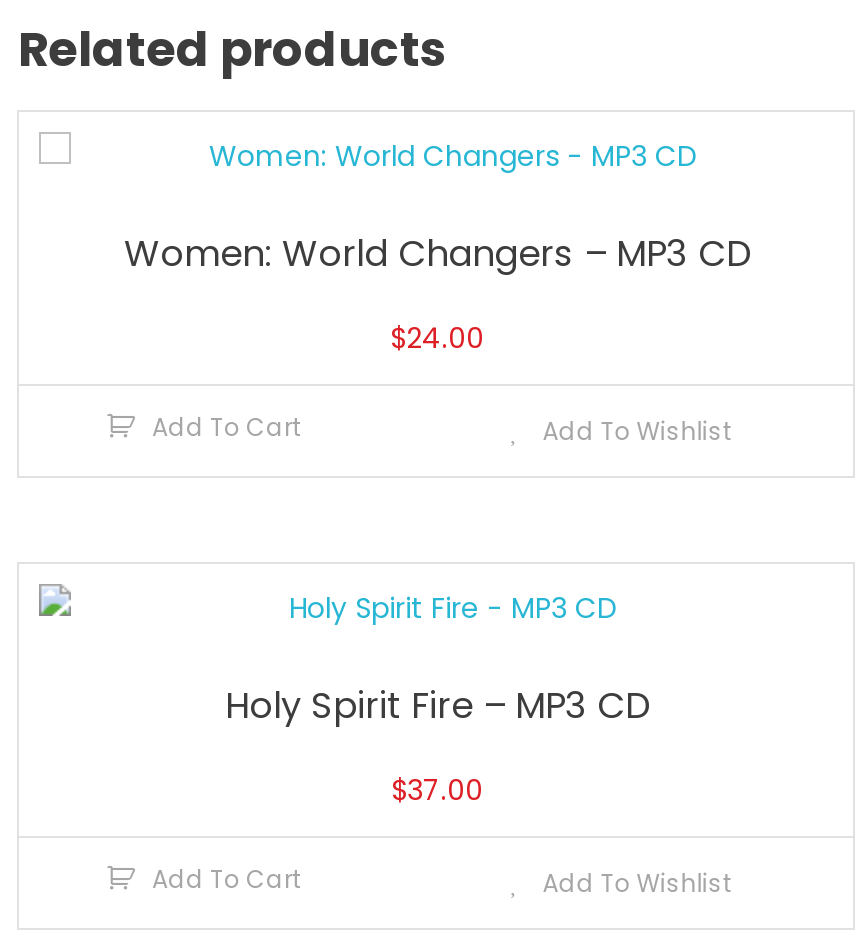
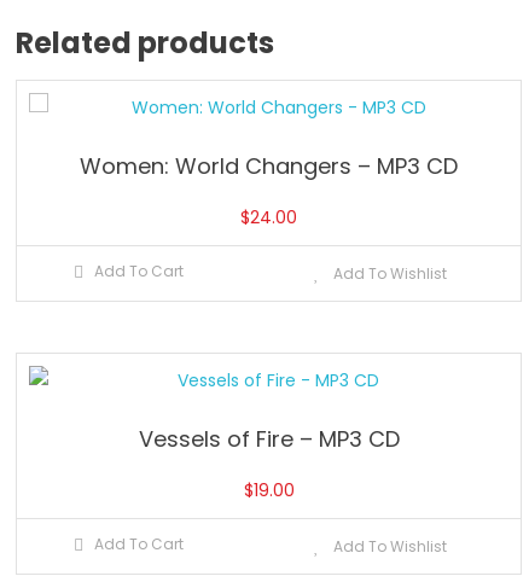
[225,680,649,730] Holy Spirit Fire – MP3 CD -> [139,424,400,454] Vessels of Fire – MP3 CD
[391,770,483,810] $37.00 -> [244,478,295,503] $19.00

